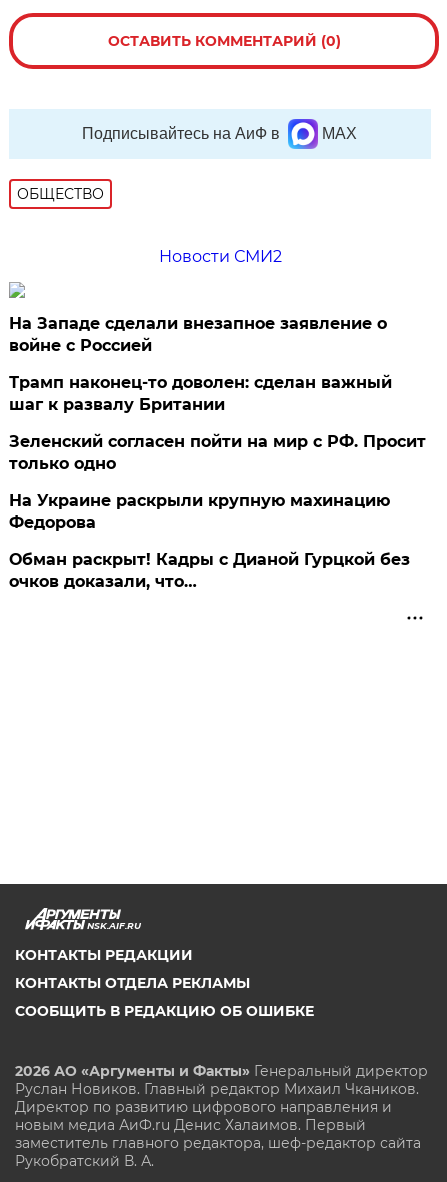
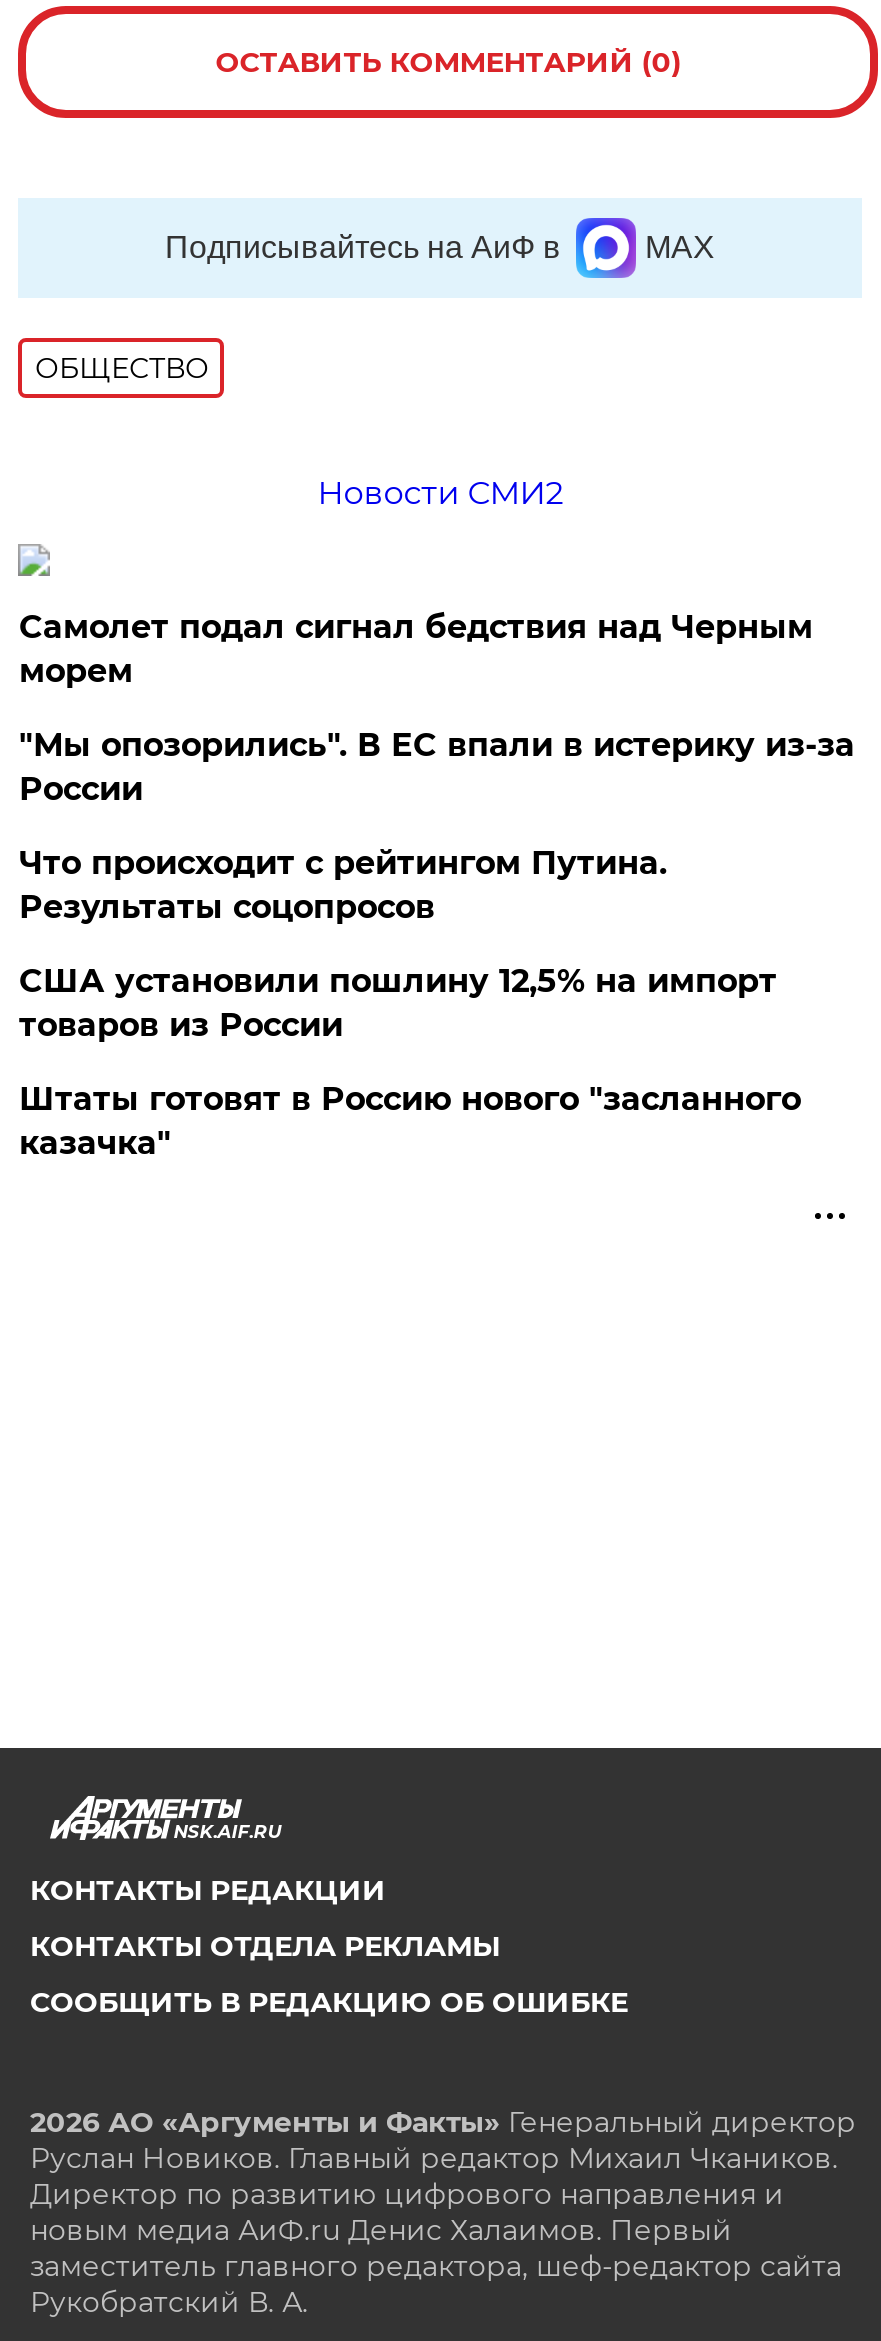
[9,314,387,355] На Западе сделали внезапное заявление о | войне с Россией -> [19,608,813,690] Самолет подал сигнал бедствия над Черным | морем
[9,373,392,414] Трамп наконец-то доволен: сделан важный | шаг к развалу Британии -> [19,726,855,808] "Мы опозорились". В ЕС впали в истерику из-за | России
[9,432,426,473] Зеленский согласен пойти на мир с РФ. Просит | только одно -> [19,844,667,926] Что происходит с рейтингом Путина. | Результаты соцопросов
[9,491,390,532] На Украине раскрыли крупную махинацию | Федорова -> [19,962,777,1044] США установили пошлину 12,5% на импорт | товаров из России
[9,550,410,591] Обман раскрыт! Кадры с Дианой Гурцкой без | очков доказали, что… -> [19,1080,801,1162] Штаты готовят в Россию нового "засланного | казачка"

